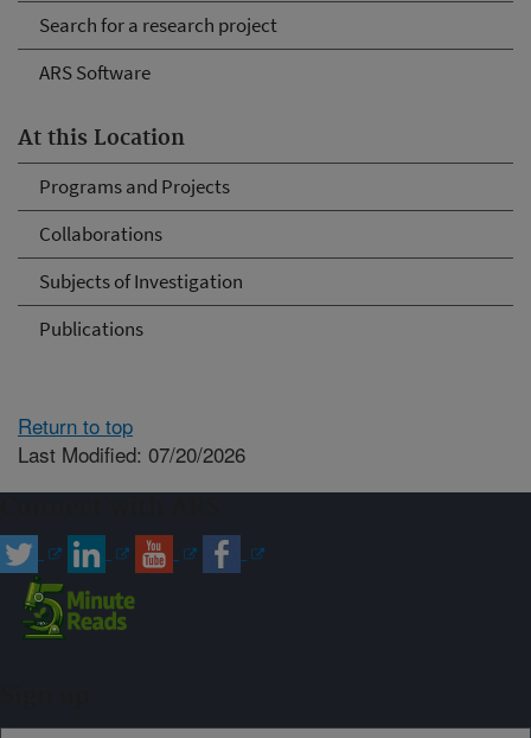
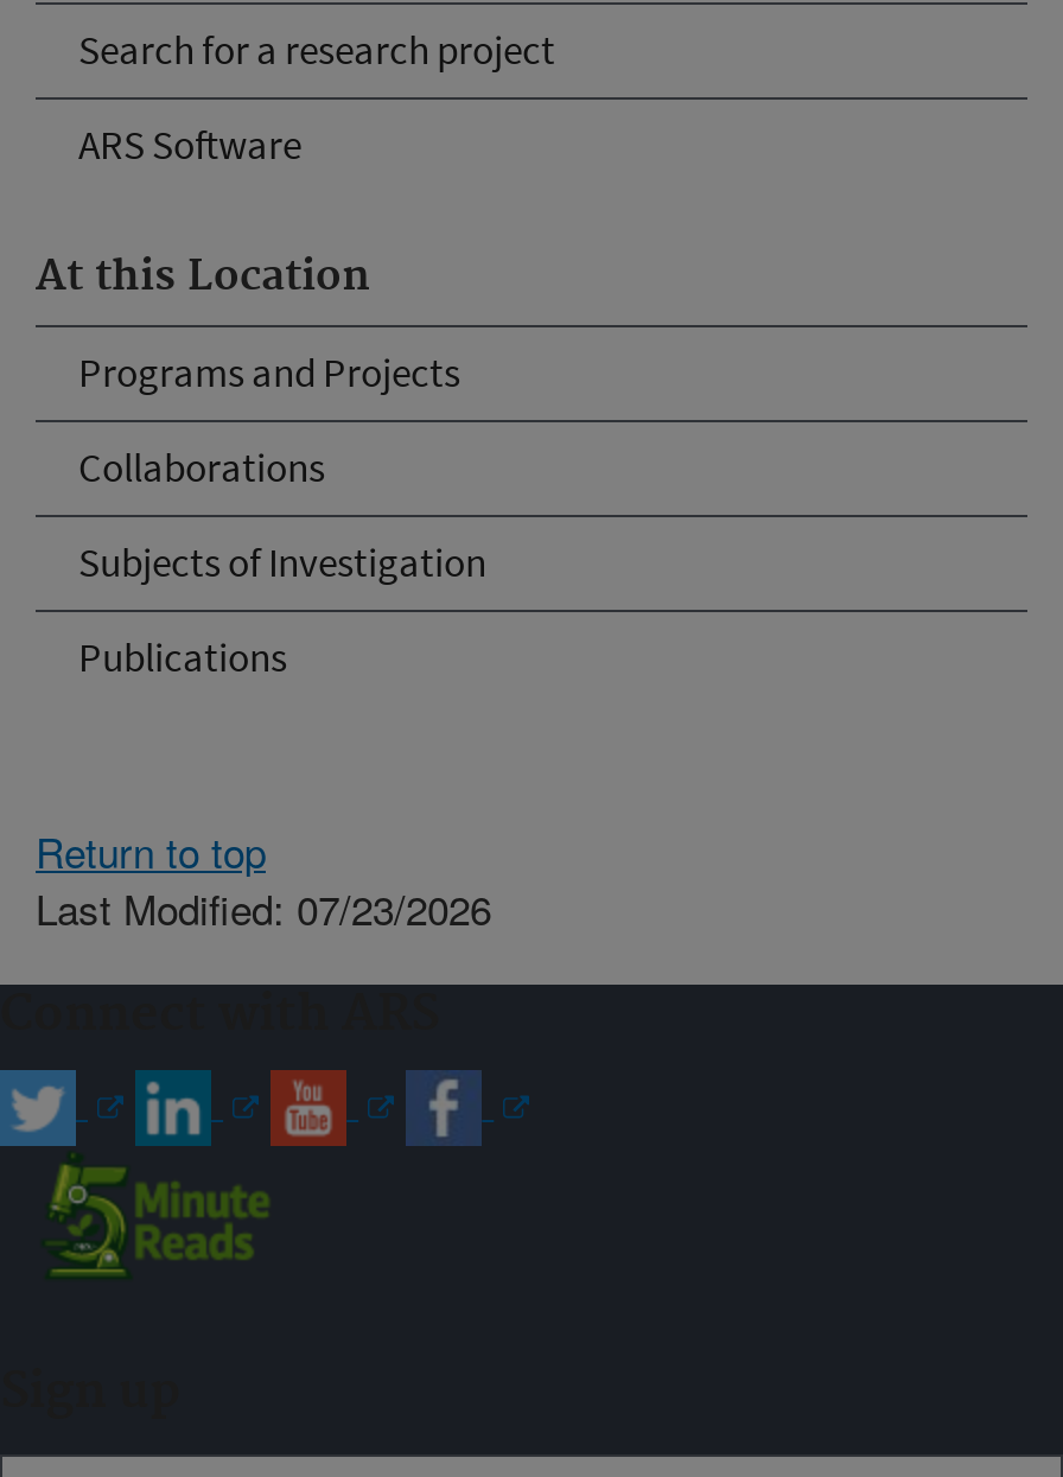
[18,438,245,468] Last Modified: 07/20/2026 -> [36,877,491,936] Last Modified: 07/23/2026

